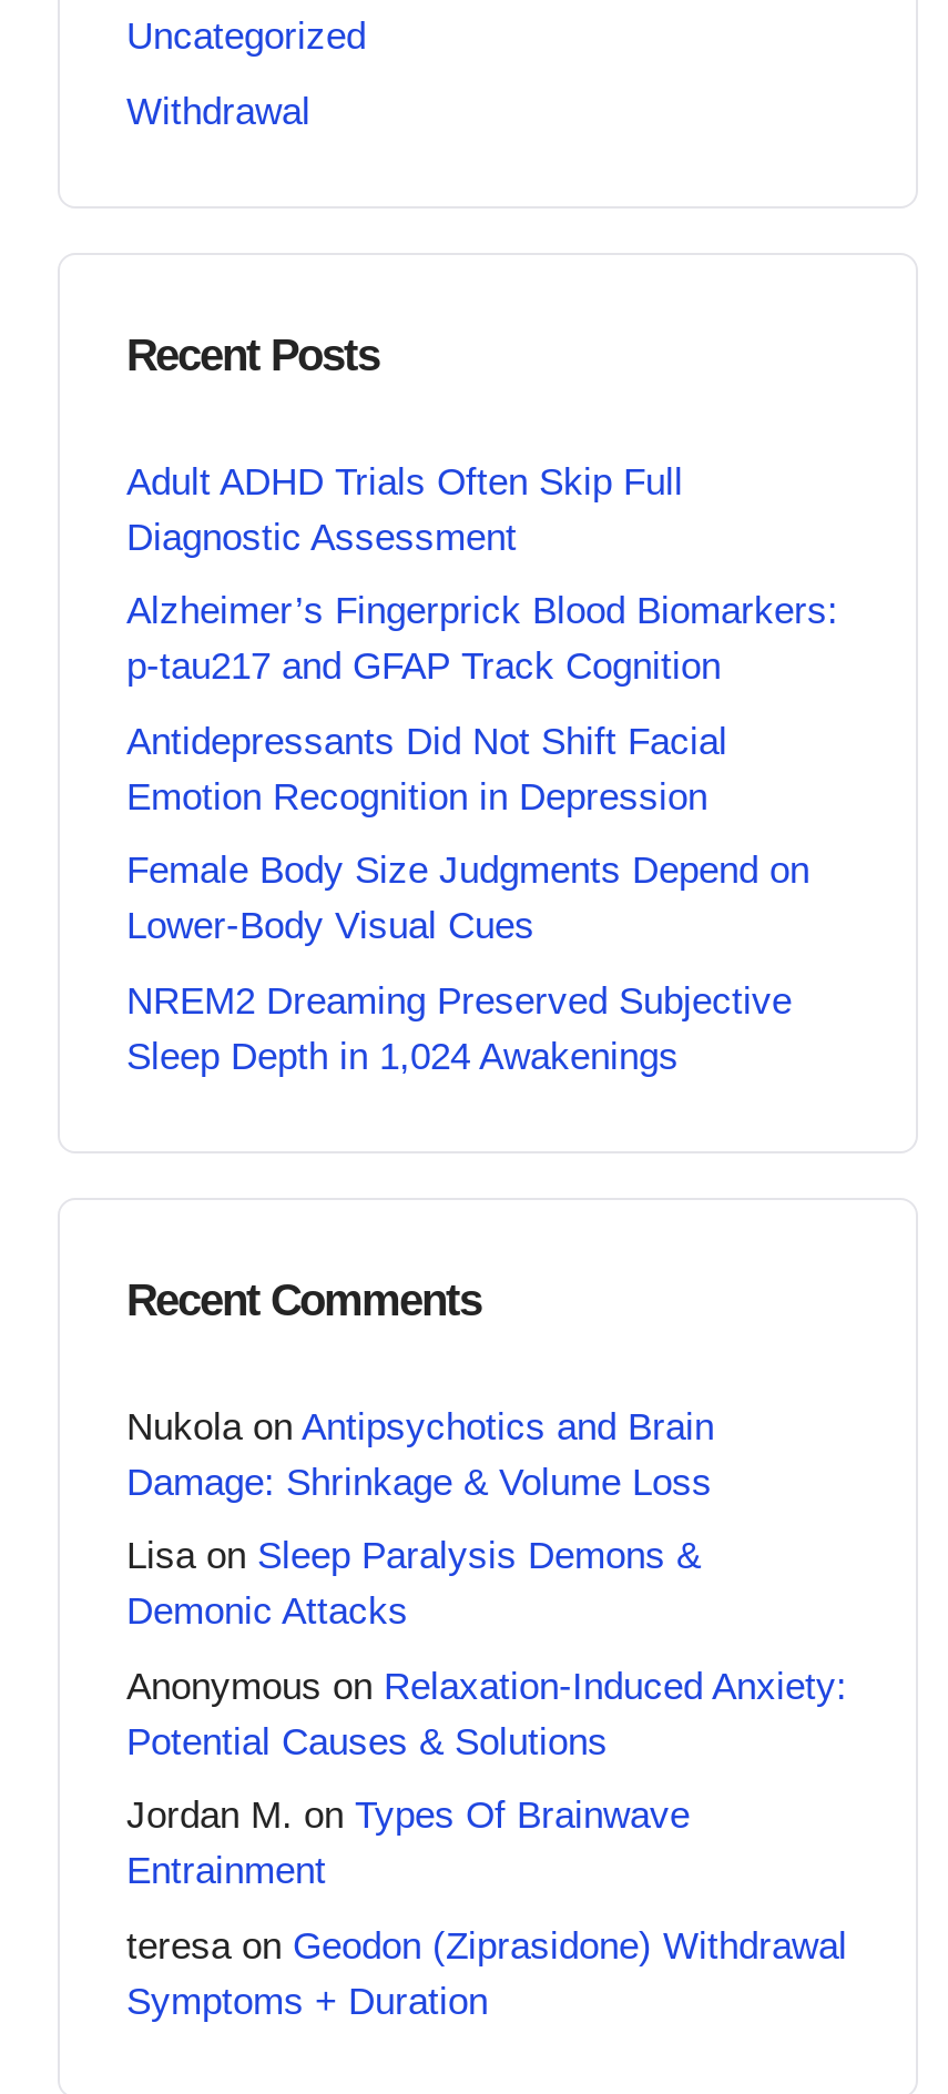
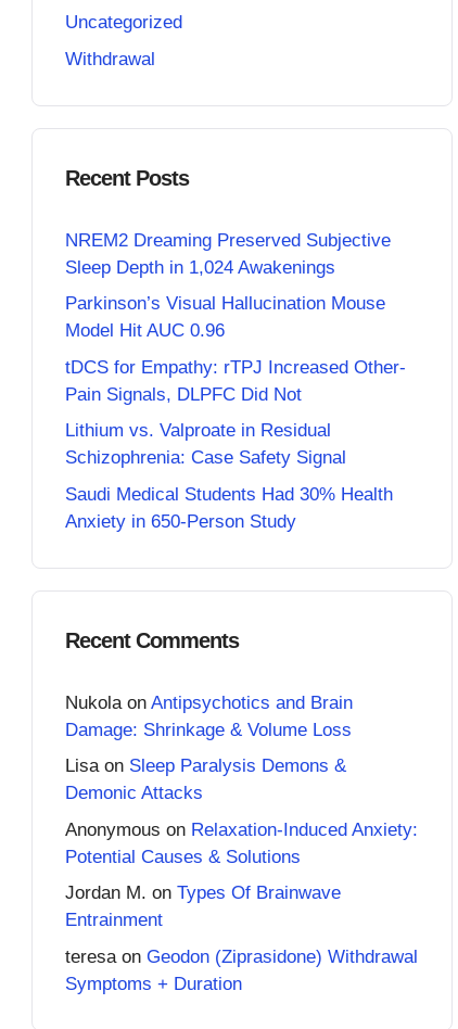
[126,460,838,947] Adult ADHD Trials Often Skip Full | Diagnostic Assessment | Alzheimer’s Fingerprick Blood Biomarkers: | p-tau217 and GFAP Track Cognition | Antidepressants Did Not Shift Facial | Emotion Recognition in Depression | Female Body Size Judgments Depend on | Lower-Body Visual Cues -> none
moved [126,979,792,1077] -> [65,230,391,277]: NREM2 Dreaming Preserved Subjective | Sleep Depth in 1,024 Awakenings
none -> [65,293,406,531] Parkinson’s Visual Hallucination Mouse | Model Hit AUC 0.96 | tDCS for Empathy: rTPJ Increased Other- | Pain Signals, DLPFC Did Not | Lithium vs. Valproate in Residual | Schizophrenia: Case Safety Signal | Saudi Medical Students Had 30% Health | Anxiety in 650-Person Study

